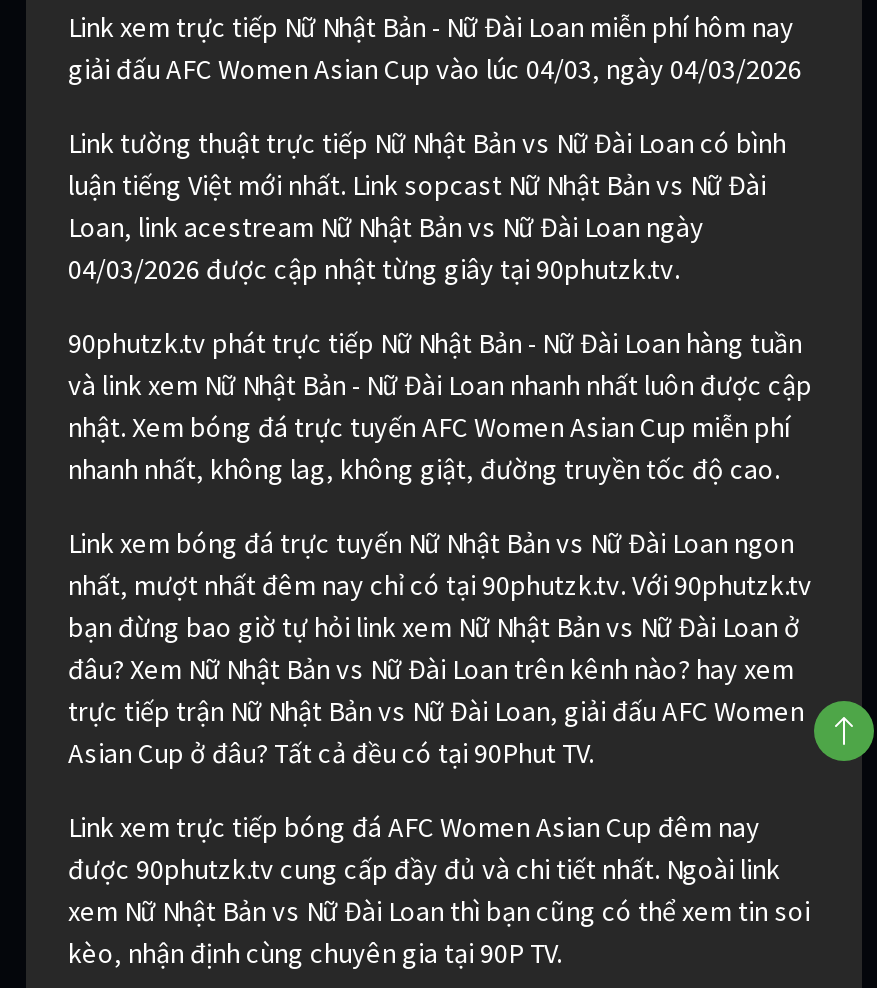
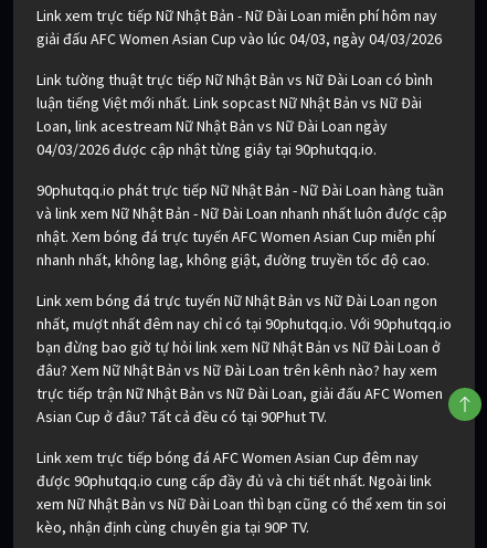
[68,252,680,288] 04/03/2026 được cập nhật từng giây tại 90phutzk.tv. -> [36,140,377,160] 04/03/2026 được cập nhật từng giây tại 90phutqq.io.
[68,326,802,362] 90phutzk.tv phát trực tiếp Nữ Nhật Bản - Nữ Đài Loan hàng tuần -> [36,181,444,200] 90phutqq.io phát trực tiếp Nữ Nhật Bản - Nữ Đài Loan hàng tuần
[68,568,812,604] nhất, mượt nhất đêm nay chỉ có tại 90phutzk.tv. Với 90phutzk.tv -> [36,314,452,334] nhất, mượt nhất đêm nay chỉ có tại 90phutqq.io. Với 90phutqq.io
[68,852,780,888] được 90phutzk.tv cung cấp đầy đủ và chi tiết nhất. Ngoài link -> [36,471,432,491] được 90phutqq.io cung cấp đầy đủ và chi tiết nhất. Ngoài link

